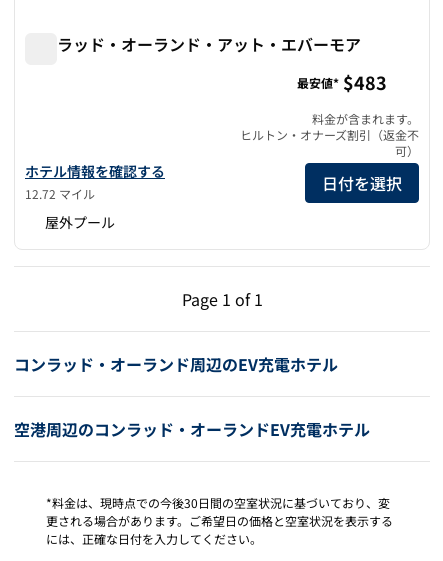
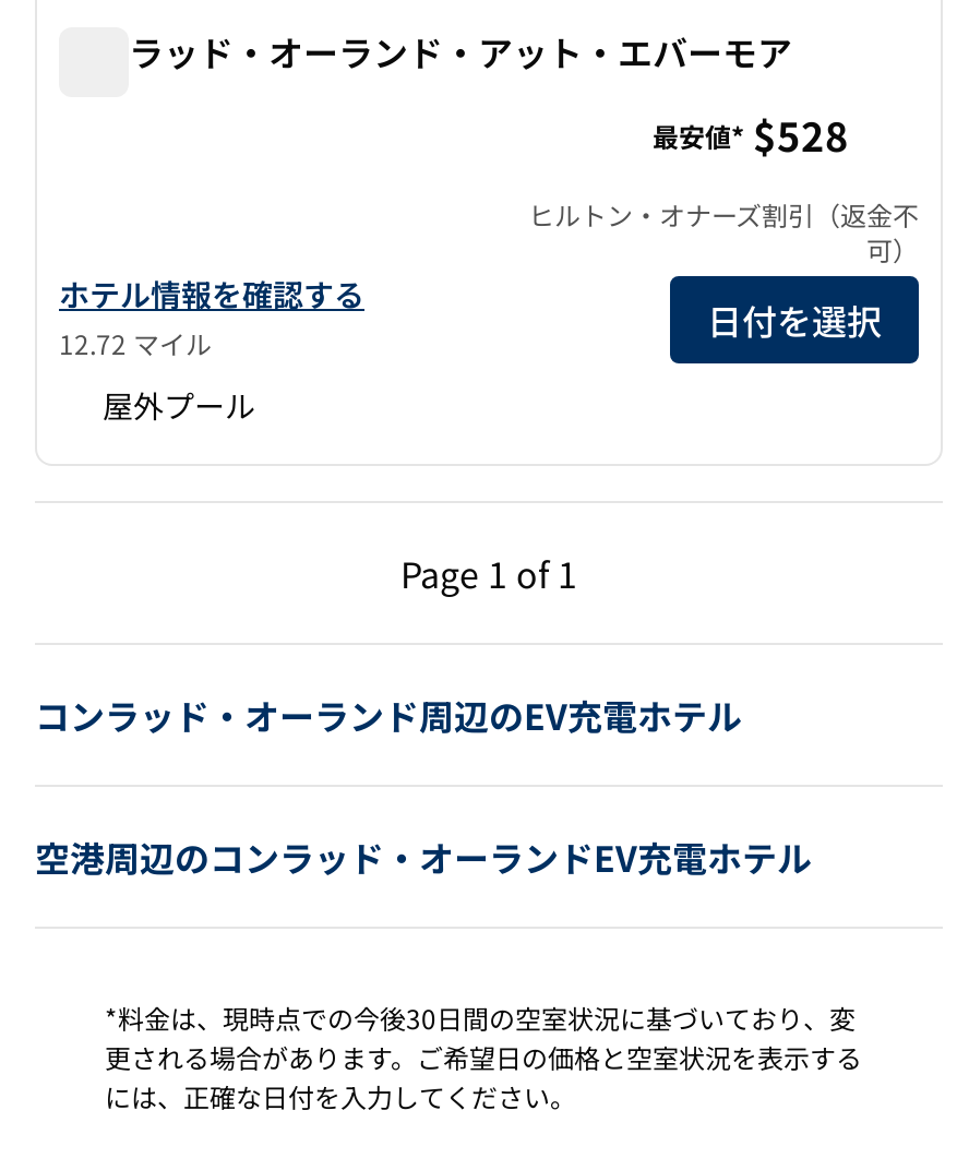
[297,69,419,127] 最安値* $483 | 料金が含まれます。 -> [653,107,849,164] 最安値* $528

